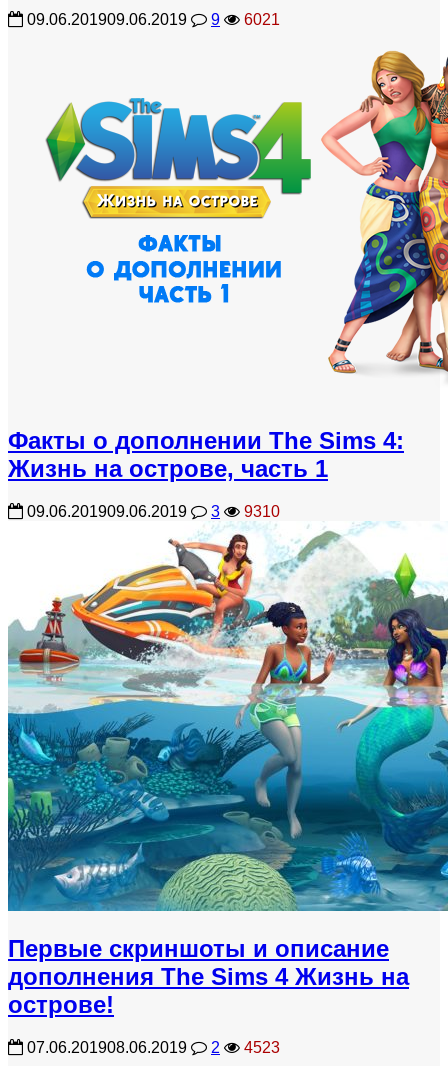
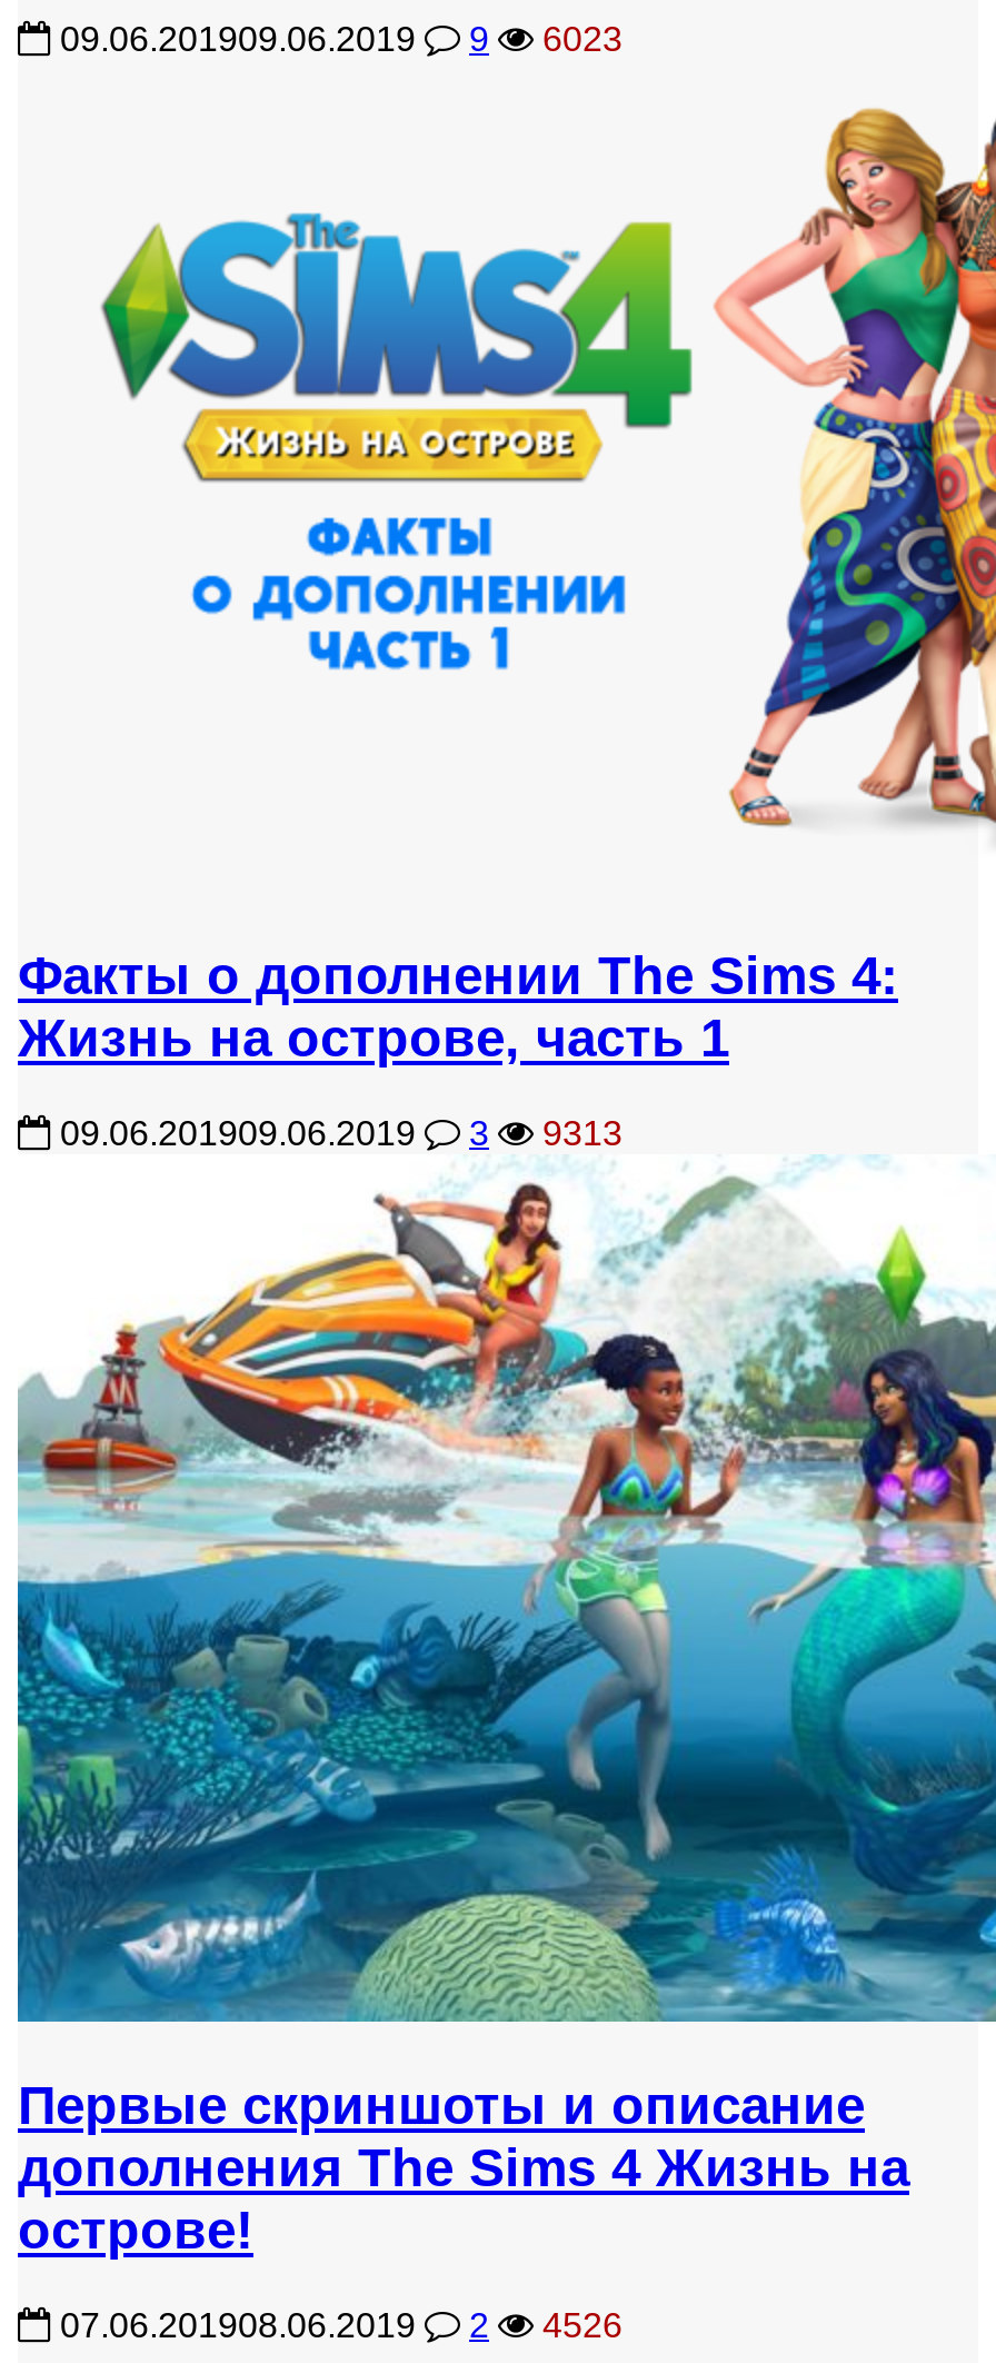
[27,10,280,27] 09.06.201909.06.2019 9 6021 -> [60,19,622,57] 09.06.201909.06.2019 9 6023
[27,503,280,520] 09.06.201909.06.2019 3 9310 -> [60,1115,622,1153] 09.06.201909.06.2019 3 9313
[27,1039,280,1056] 07.06.201908.06.2019 2 4523 -> [60,2307,622,2344] 07.06.201908.06.2019 2 4526

